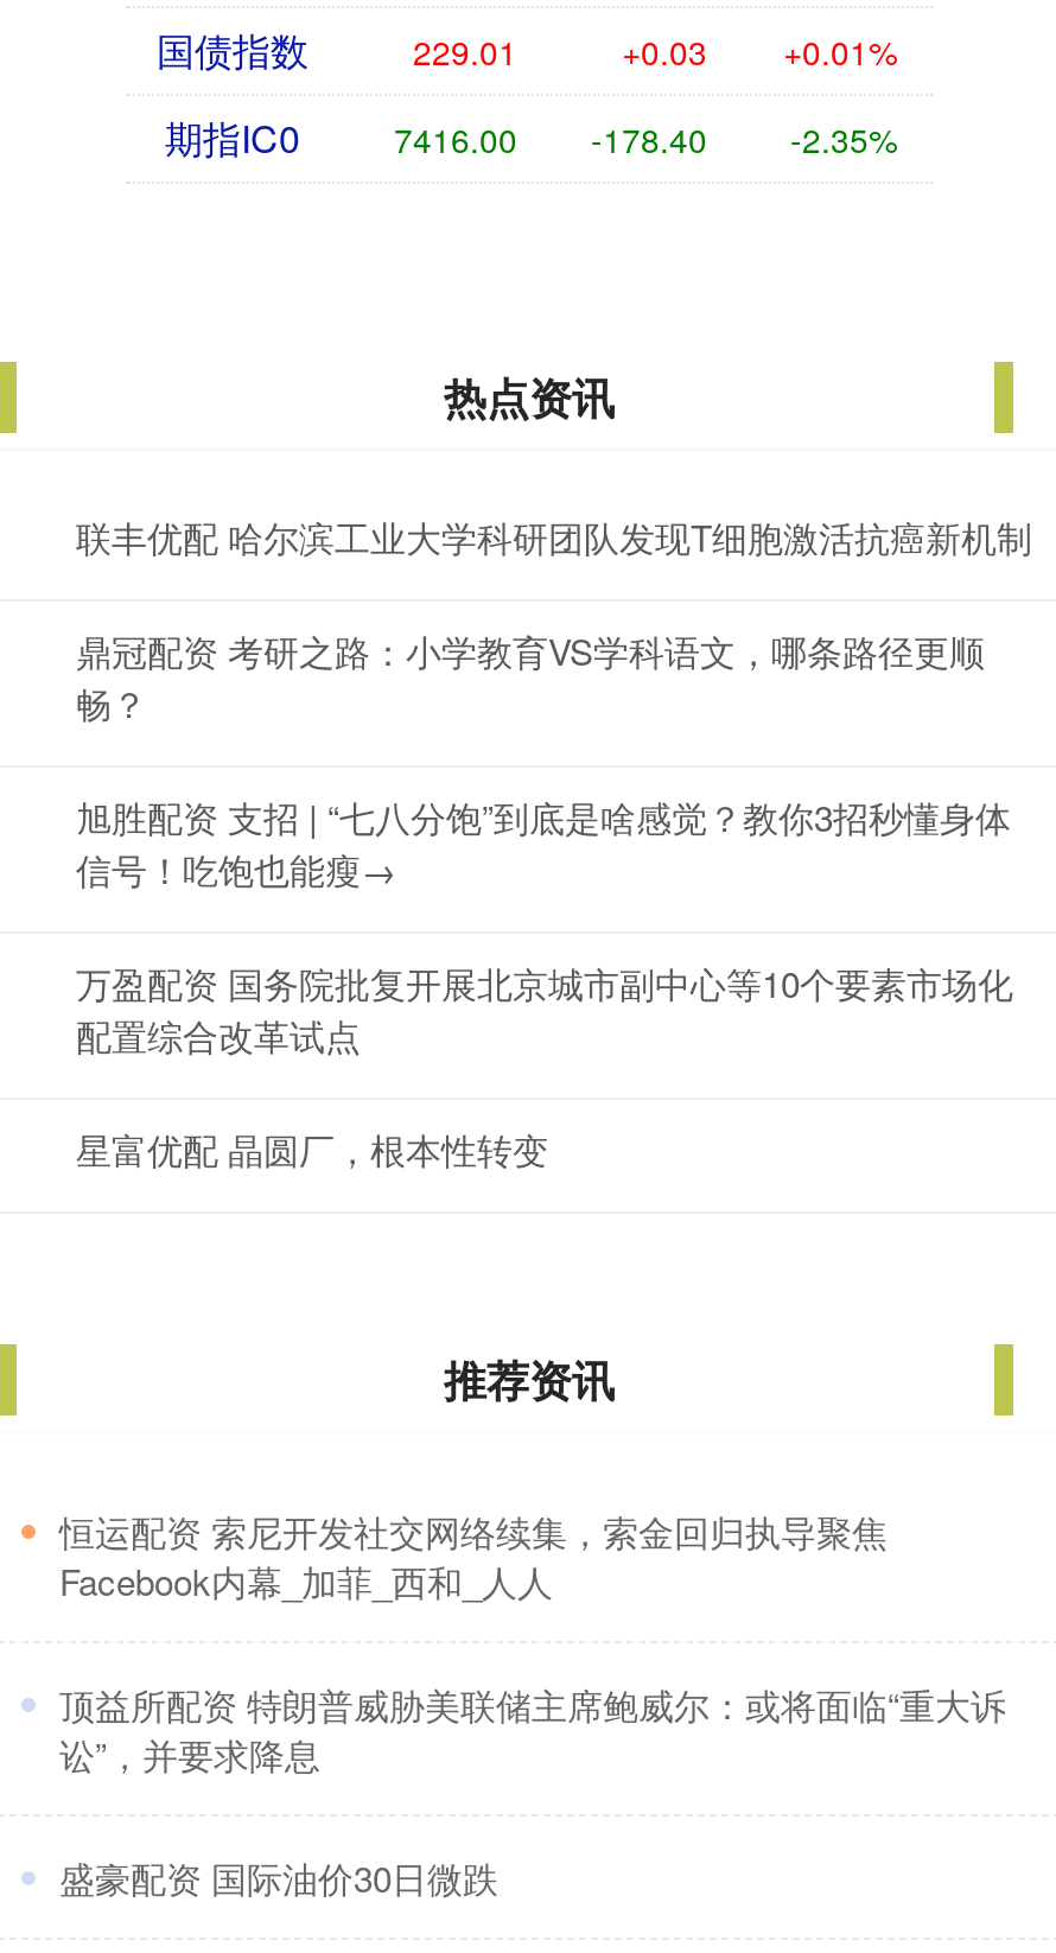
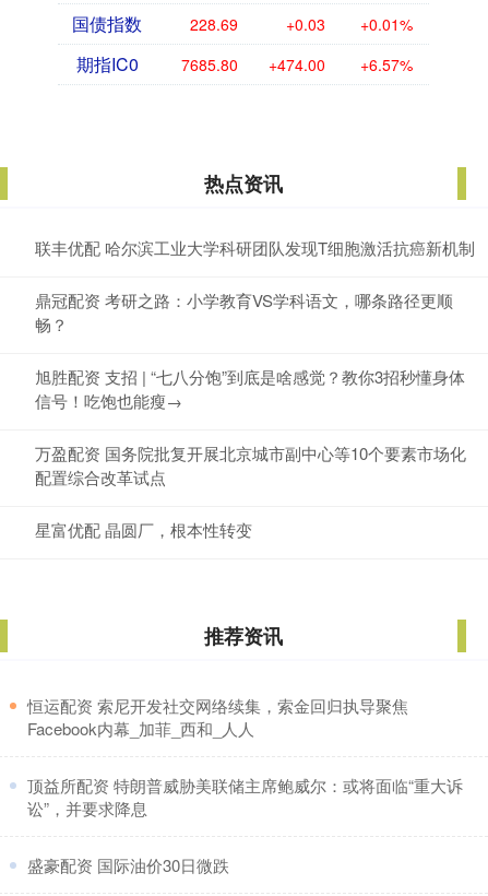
[413,28,517,75] 229.01 -> [190,13,238,35] 228.69
[394,116,517,163] 7416.00 -> [181,53,238,75] 7685.80
[591,116,707,163] -178.40 -> [269,53,325,75] +474.00
[790,116,897,163] -2.35% -> [360,53,413,75] +6.57%

